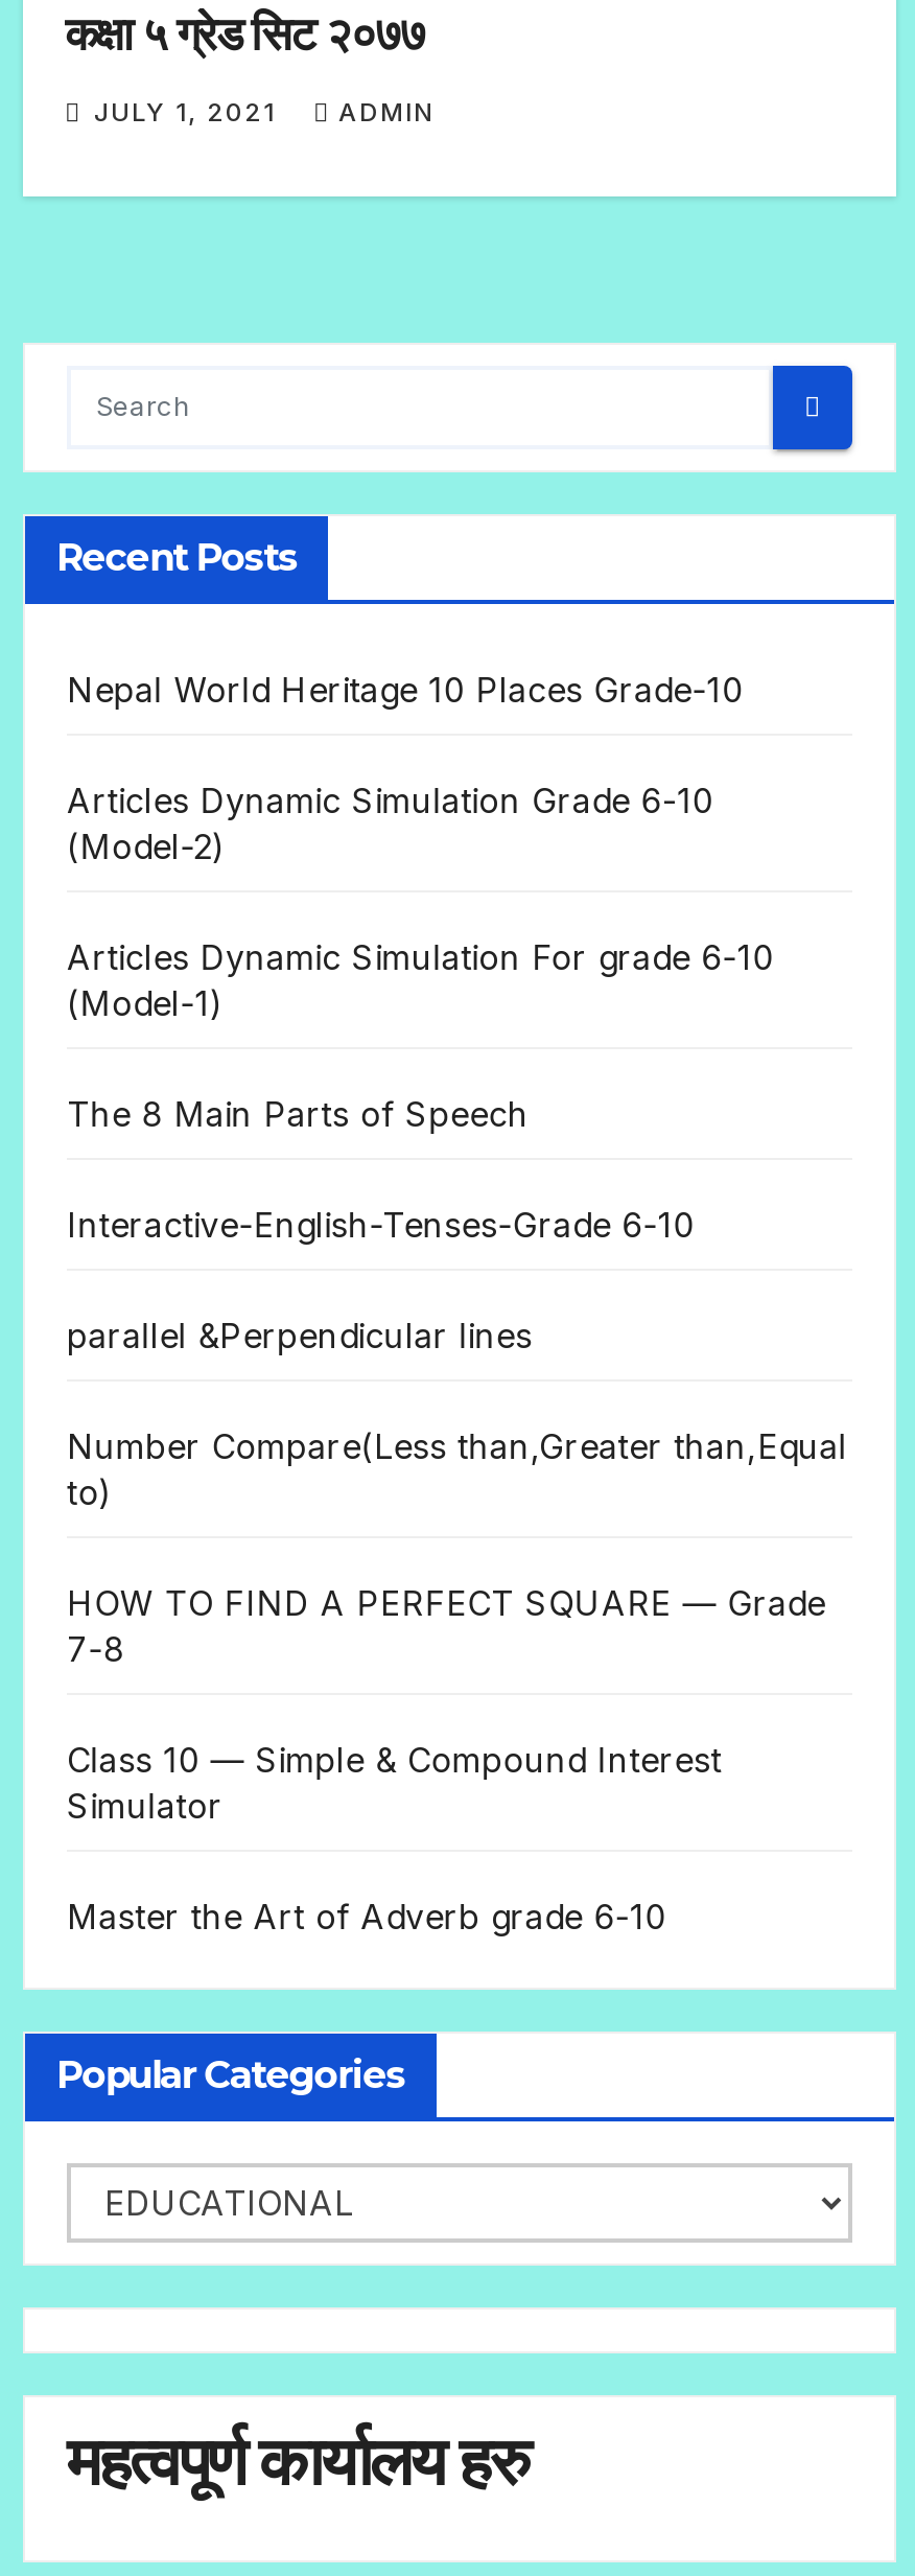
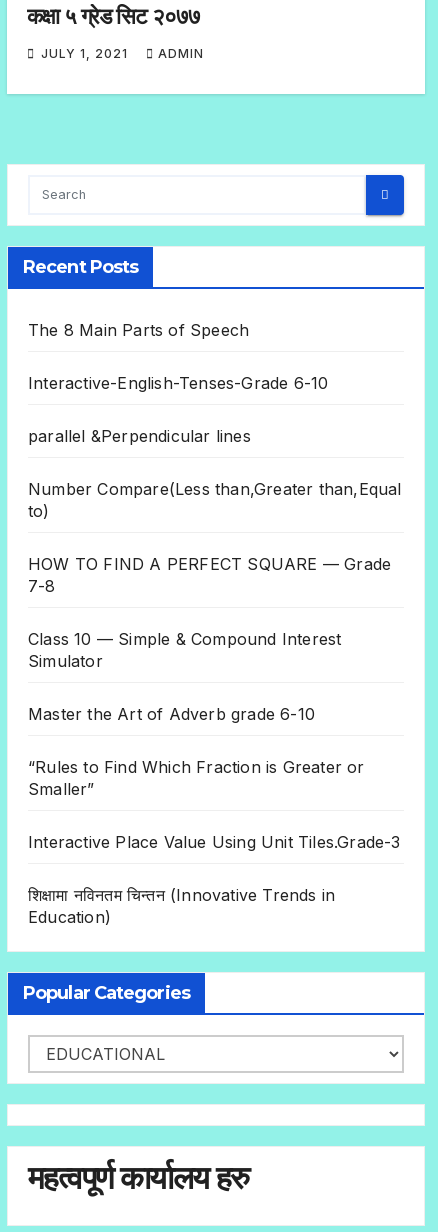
[67,668,774,1024] Nepal World Heritage 10 Places Grade-10 | Articles Dynamic Simulation Grade 6-10 | (Model-2) | Articles Dynamic Simulation For grade 6-10 | (Model-1) -> none
moved [67,1093,847,1937] -> [28,320,402,724]: The 8 Main Parts of Speech | Interactive-English-Tenses-Grade 6-10 | parallel &Perpendicular lines | ... | Simulator | Master the Art of Adverb grade 6-10
none -> [28,757,401,927] “Rules to Find Which Fraction is Greater or | Smaller” | Interactive Place Value Using Unit Tiles.Grade-3 | शिक्षामा नविनतम चिन्तन (Innovative Trends in | Education)

